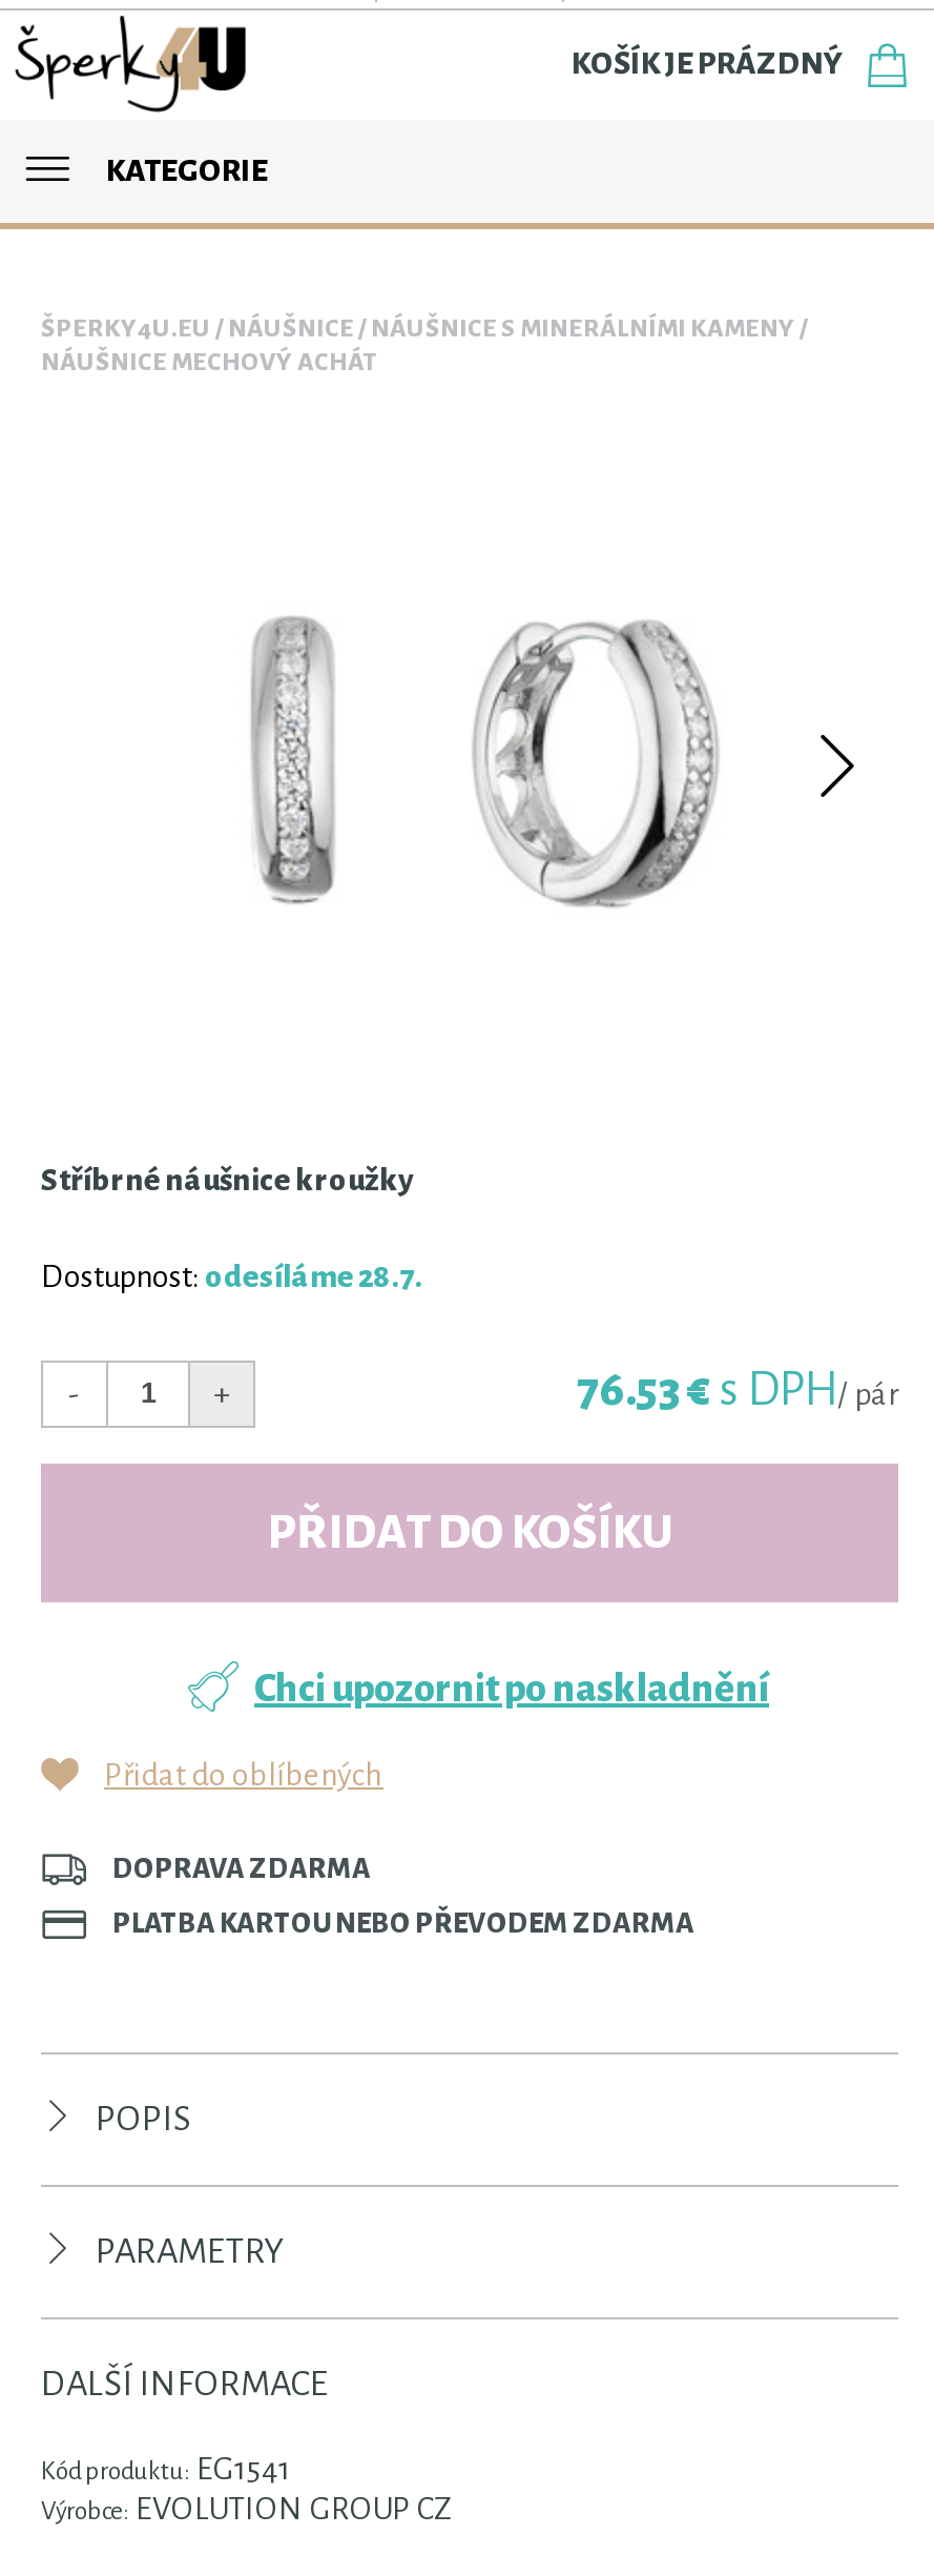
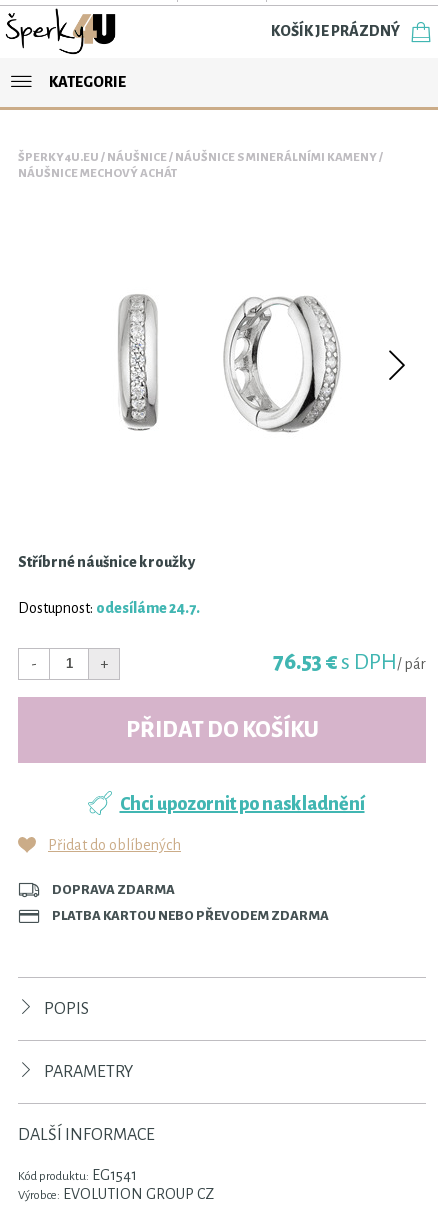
[41,1259,423,1293] Dostupnost: odesíláme 28.7. -> [18,600,200,616] Dostupnost: odesíláme 24.7.

